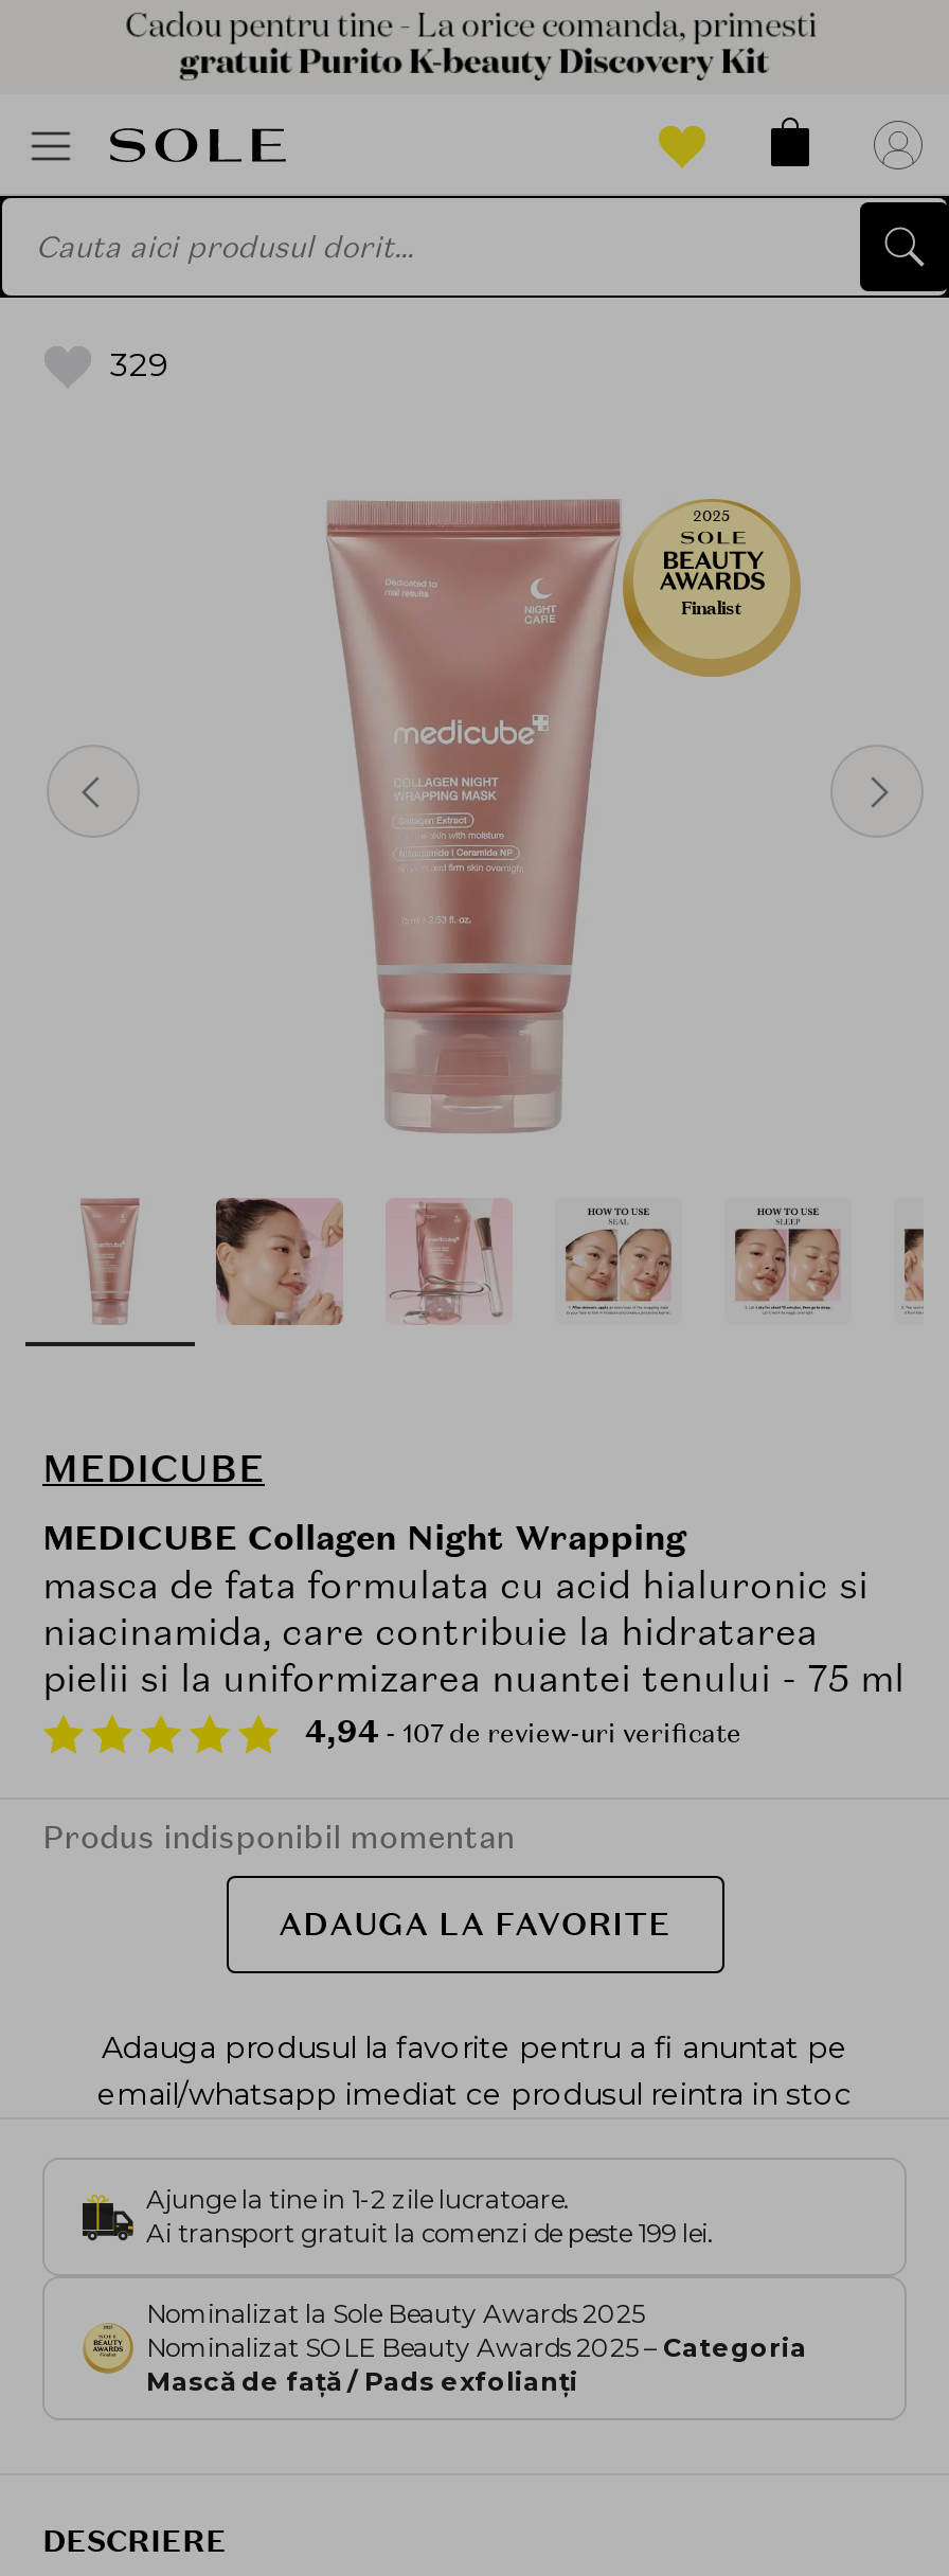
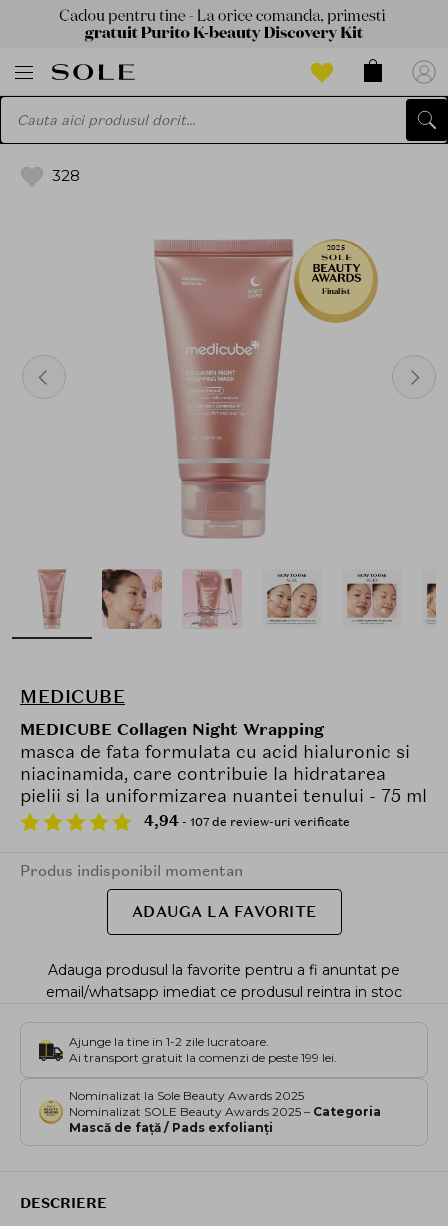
[110,344,169,384] 329 -> [52,166,80,185] 328

